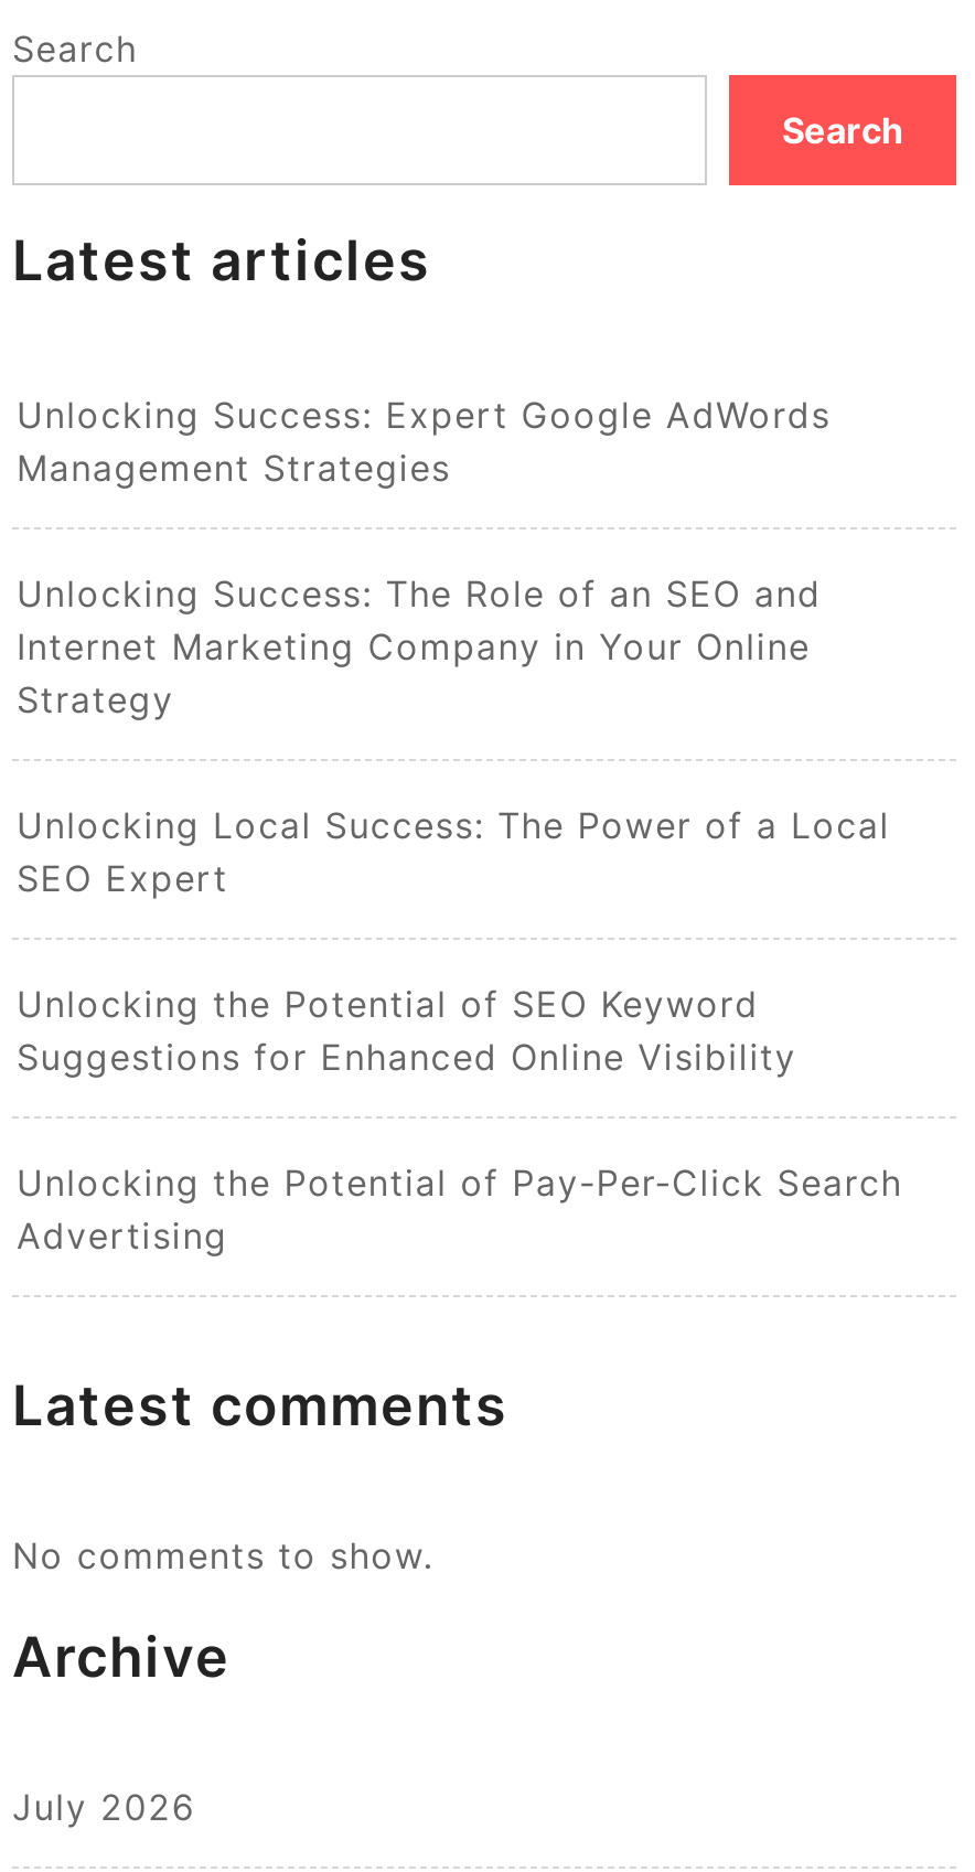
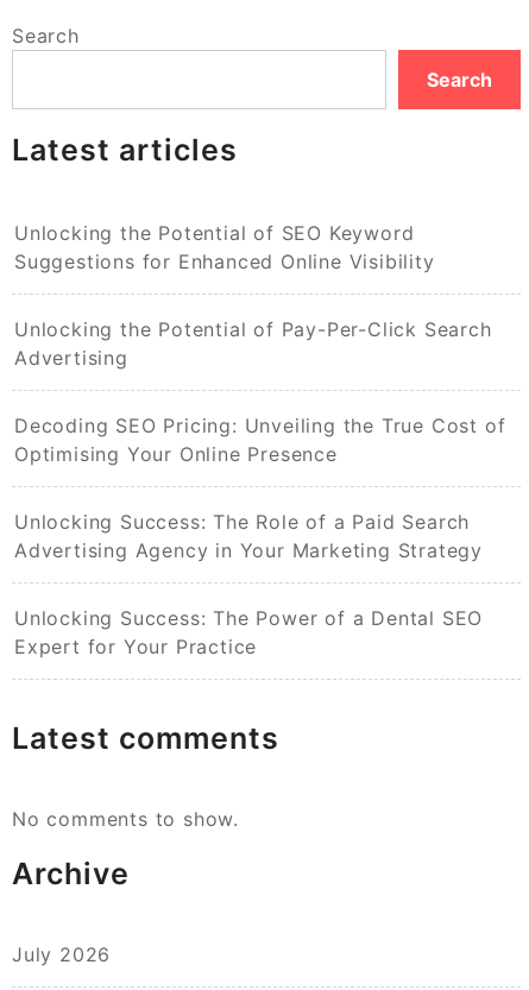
[17,393,890,900] Unlocking Success: Expert Google AdWords | Management Strategies | Unlocking Success: The Role of an SEO and | Internet Marketing Company in Your Online | Strategy | Unlocking Local Success: The Power of a Local | SEO Expert -> none
moved [17,982,902,1258] -> [14,221,492,370]: Unlocking the Potential of SEO Keyword | Suggestions for Enhanced Online Visibility | Unlocking the Potential of Pay-Per-Click Search | Advertising
none -> [14,414,506,658] Decoding SEO Pricing: Unveiling the True Cost of | Optimising Your Online Presence | Unlocking Success: The Role of a Paid Search | Advertising Agency in Your Marketing Strategy | Unlocking Success: The Power of a Dental SEO | Expert for Your Practice

